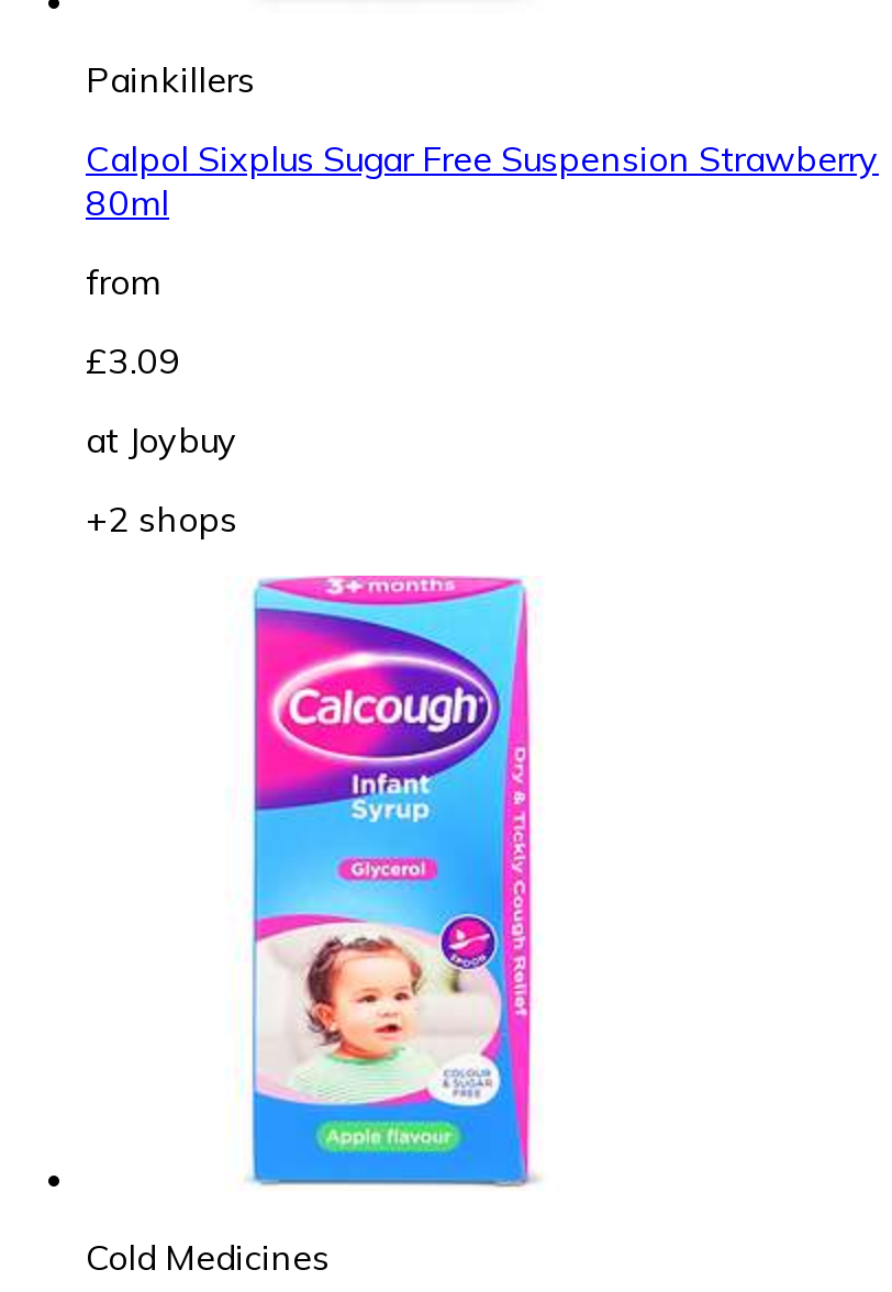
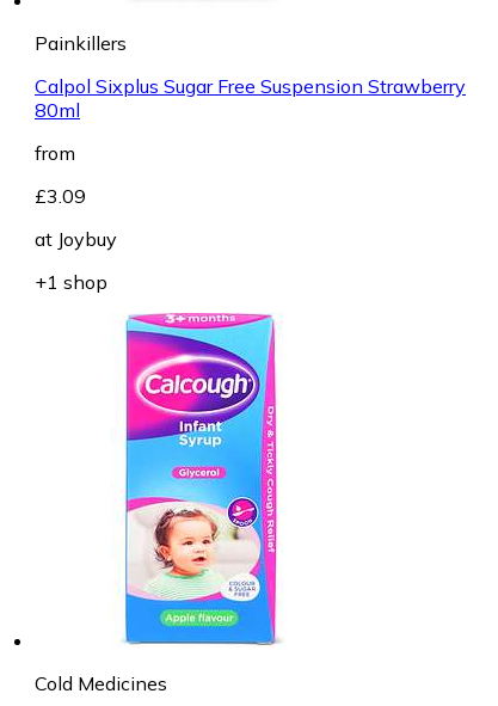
[86,496,237,540] +2 shops -> [35,270,107,294] +1 shop

